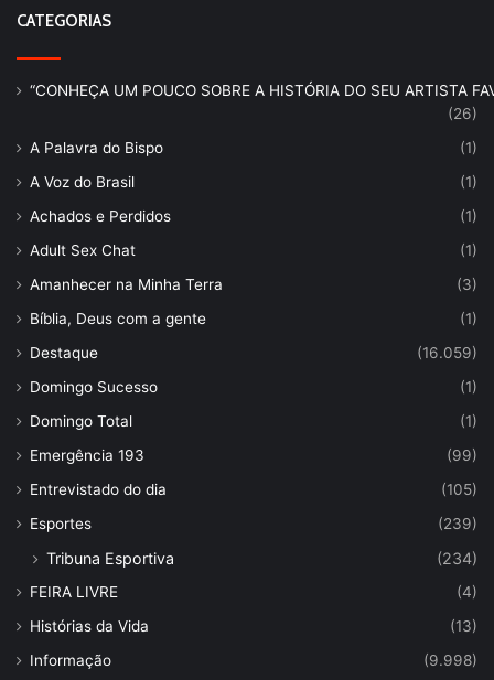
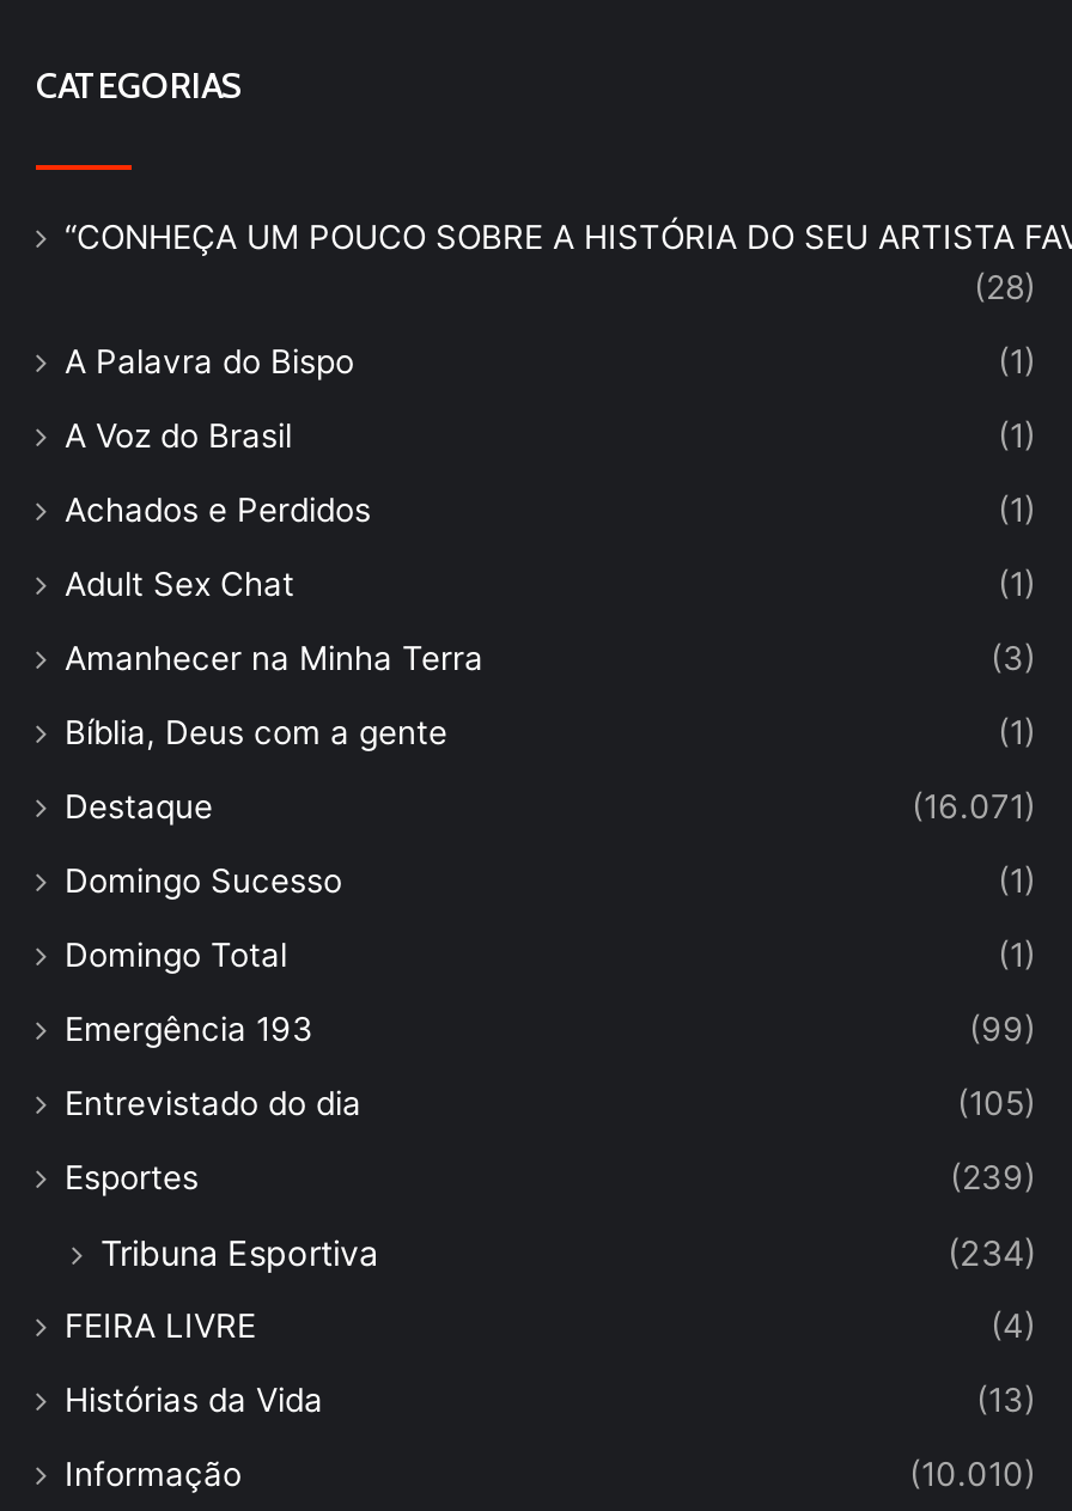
[448,105,477,123] (26) -> [974,267,1036,305] (28)
[417,344,477,362] (16.059) -> [912,786,1036,824] (16.071)
[423,652,477,669] (9.998) -> [909,1453,1036,1492] (10.010)

